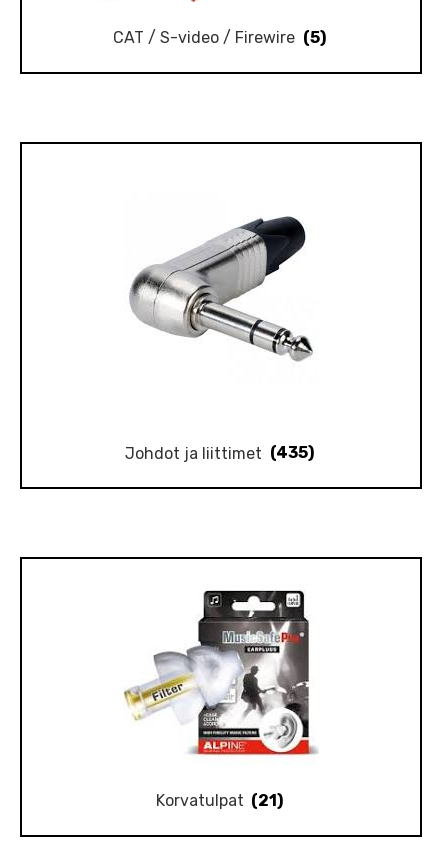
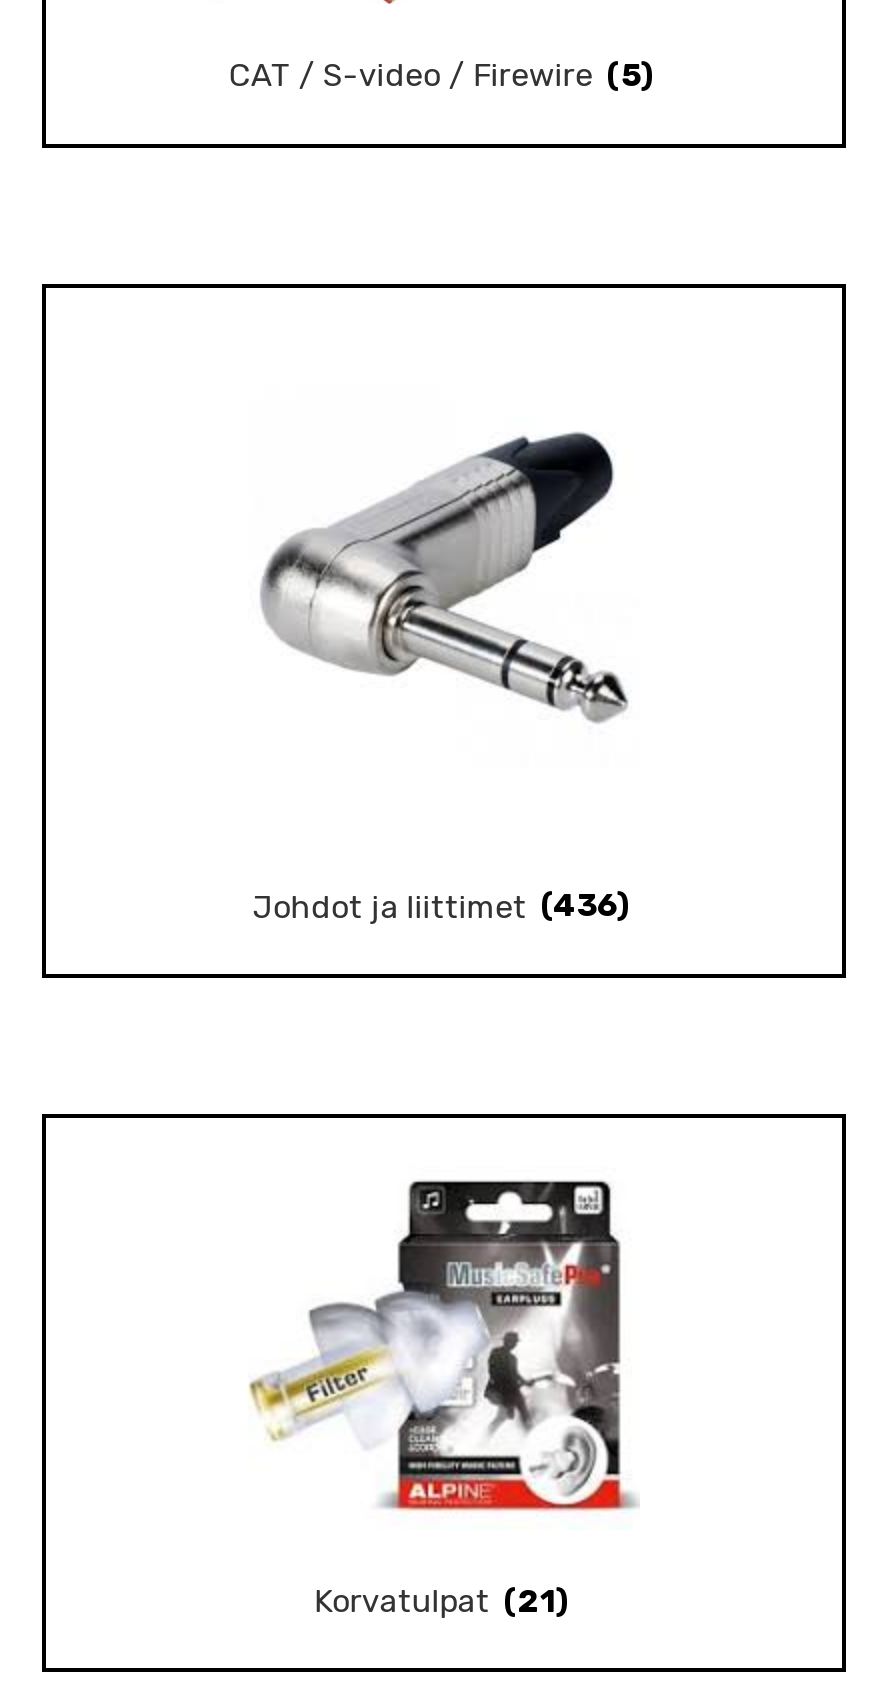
[125,444,313,463] Johdot ja liittimet (435) -> [253,887,629,925] Johdot ja liittimet (436)

